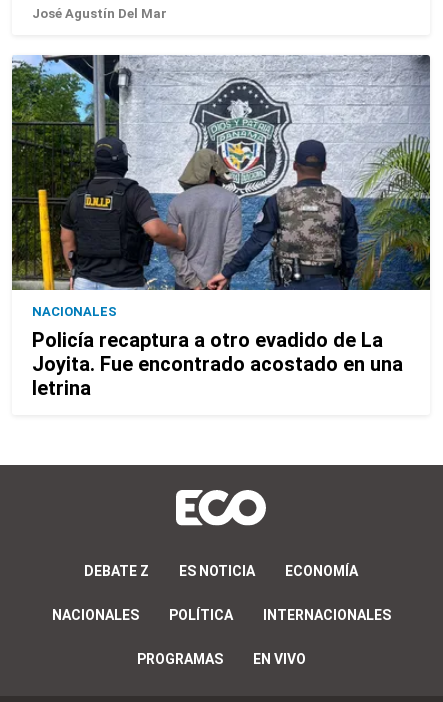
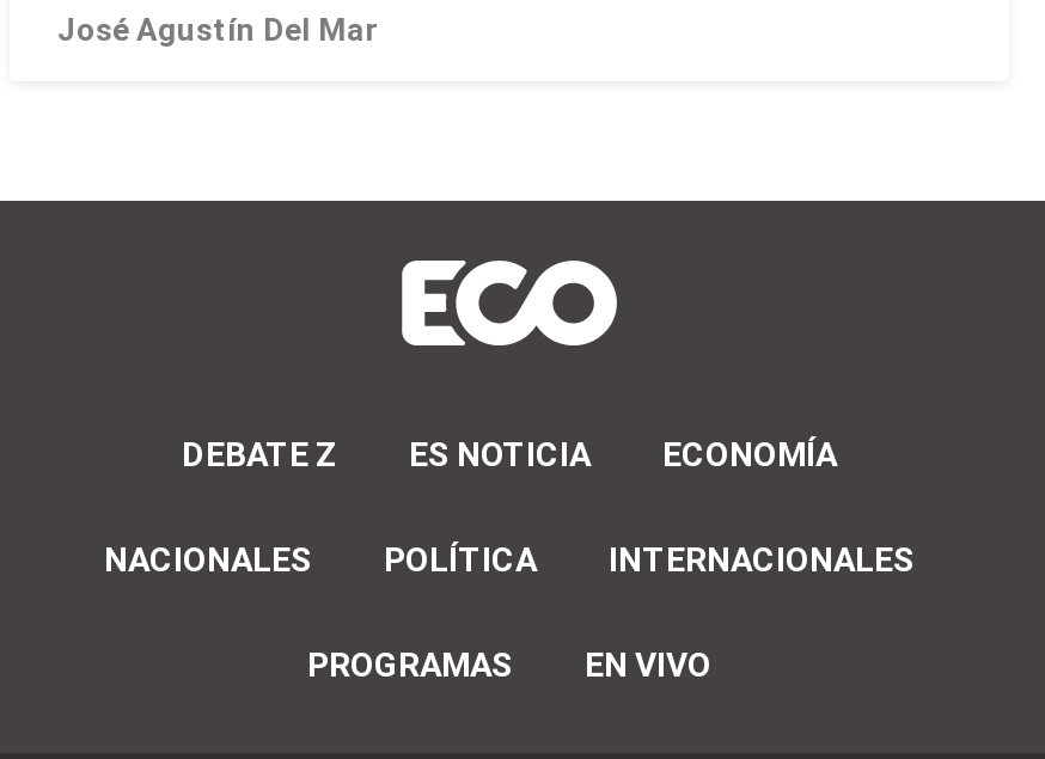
[11,54,431,400] [image] | NACIONALES | Policía recaptura a otro evadido de La | Joyita. Fue encontrado acostado en una | letrina -> none

